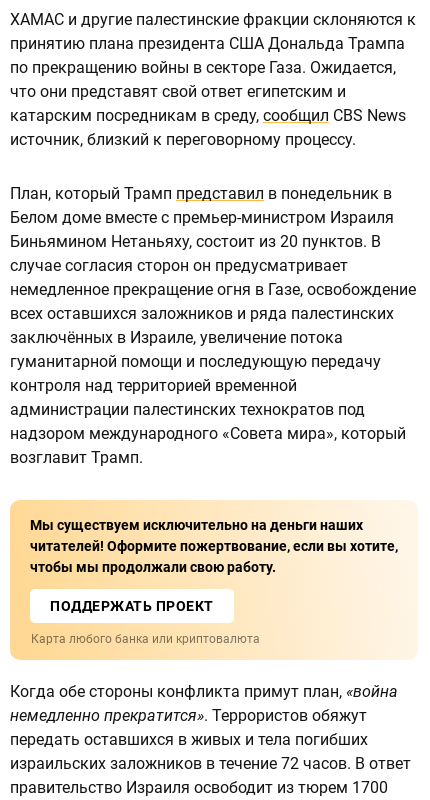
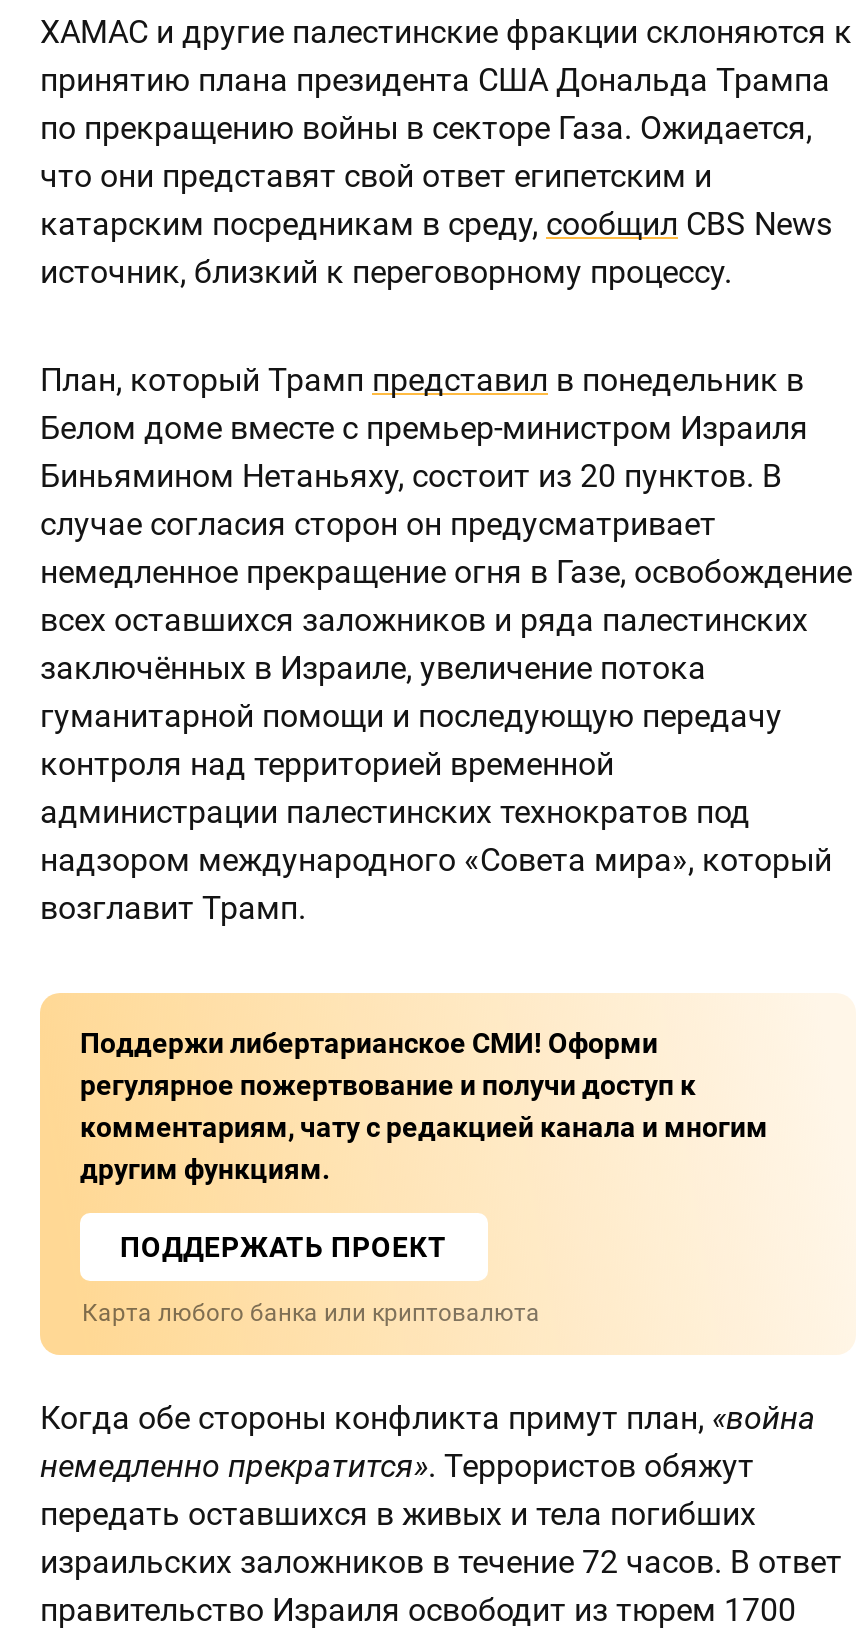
[30,517,398,575] Мы существуем исключительно на деньги наших | читателей! Оформите пожертвование, если вы хотите, | чтобы мы продолжали свою работу. -> [80,1027,768,1185] Поддержи либертарианское СМИ! Оформи | регулярное пожертвование и получи доступ к | комментариям, чату с редакцией канала и многим | другим функциям.

